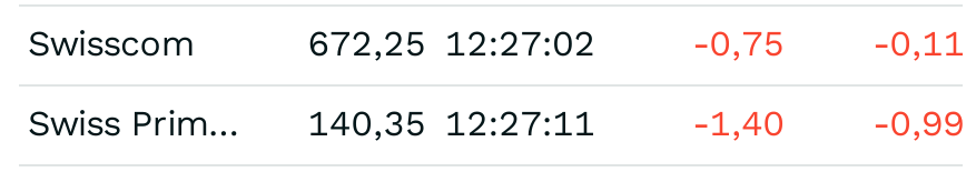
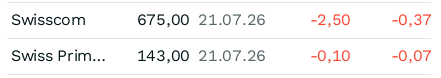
[308,22,595,64] 672,25 12:27:02 -> [137,10,266,29] 675,00 21.07.26
[692,22,785,64] -0,75 -> [309,10,351,29] -2,50
[873,22,965,64] -0,11 -> [390,10,432,29] -0,37
[308,102,595,144] 140,35 12:27:11 -> [137,46,266,65] 143,00 21.07.26
[692,102,785,144] -1,40 -> [309,46,351,65] -0,10
[873,102,965,144] -0,99 -> [390,46,432,65] -0,07

